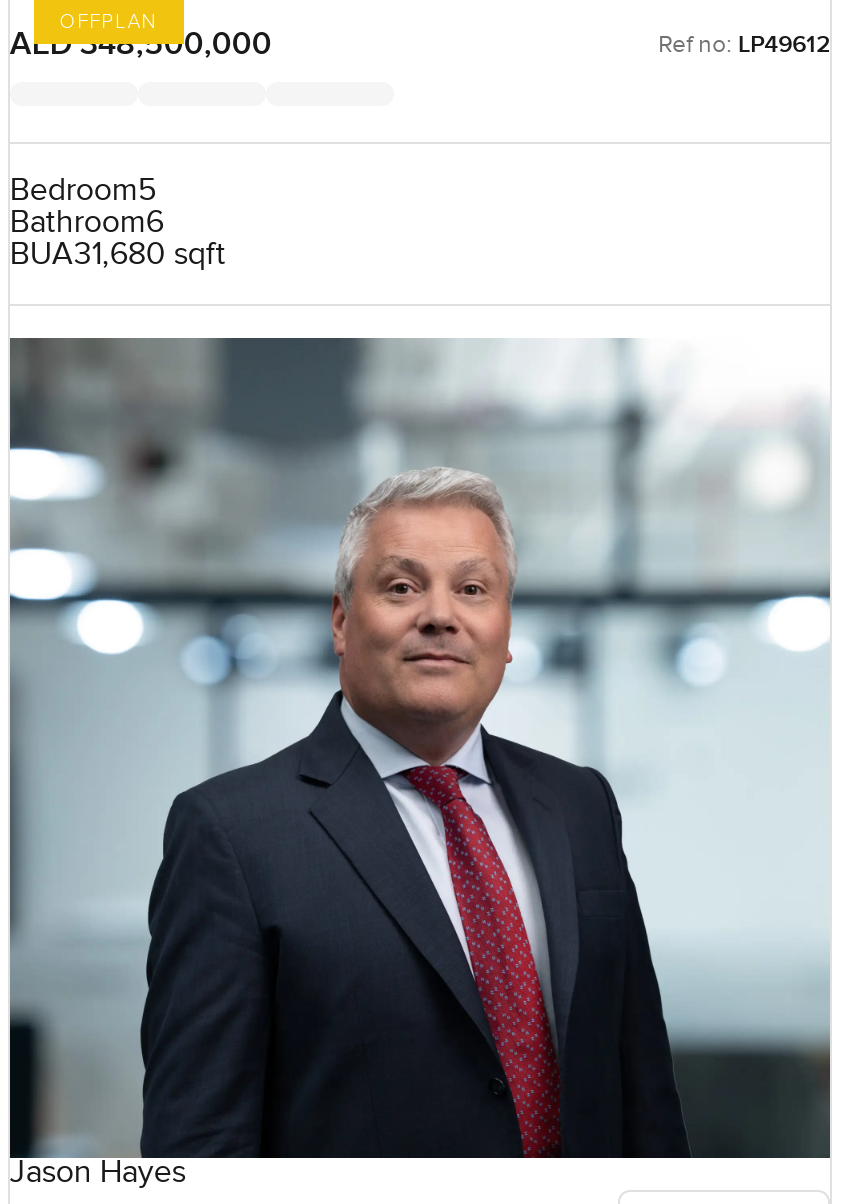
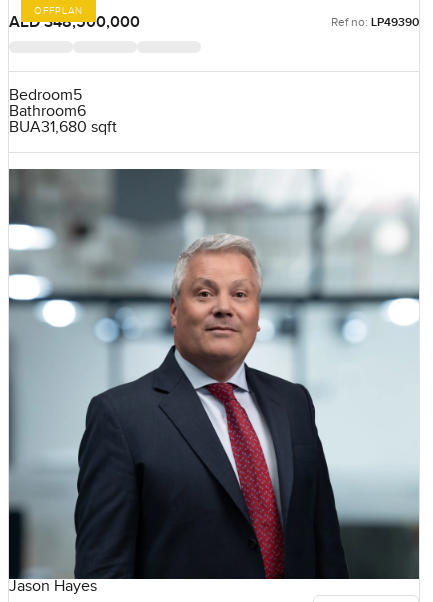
[658,30,830,60] Ref no: LP49612 -> [331,15,419,30] Ref no: LP49390

